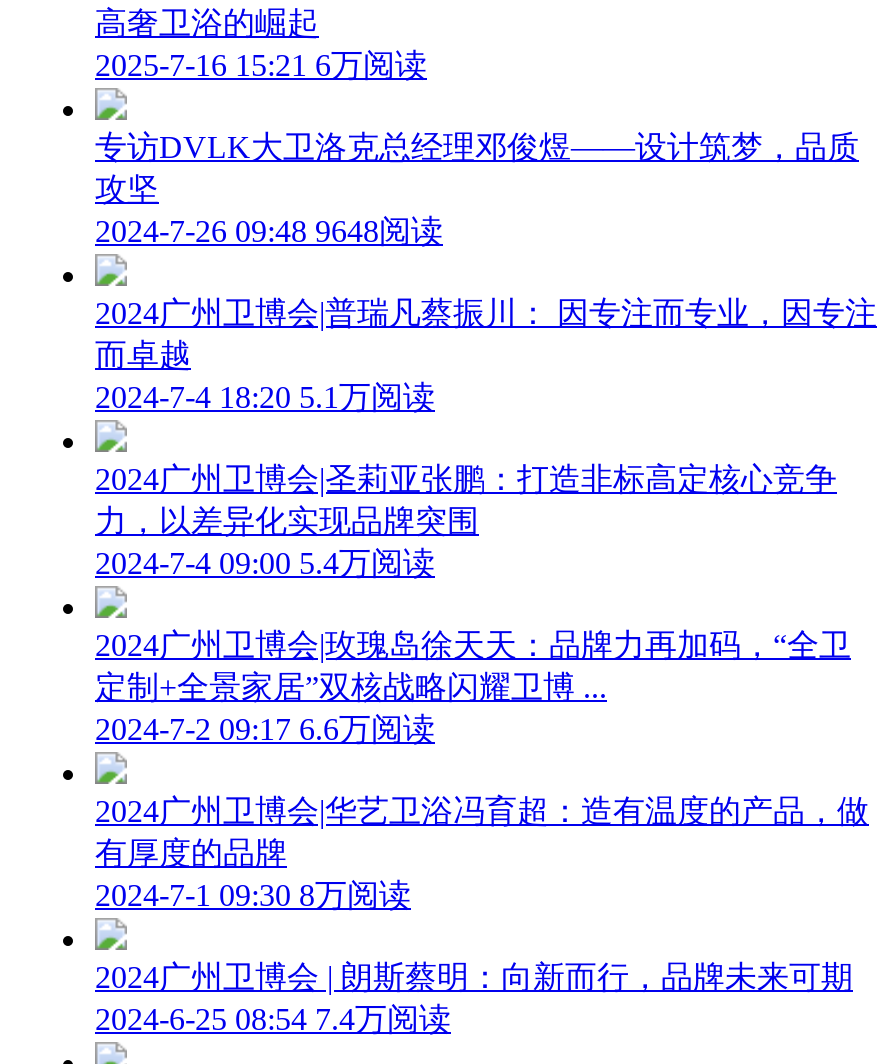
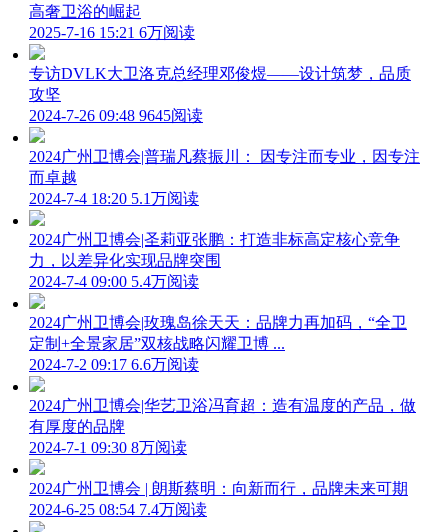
[95,214,443,248] 2024-7-26 09:48 9648阅读 -> [29,107,203,124] 2024-7-26 09:48 9645阅读

